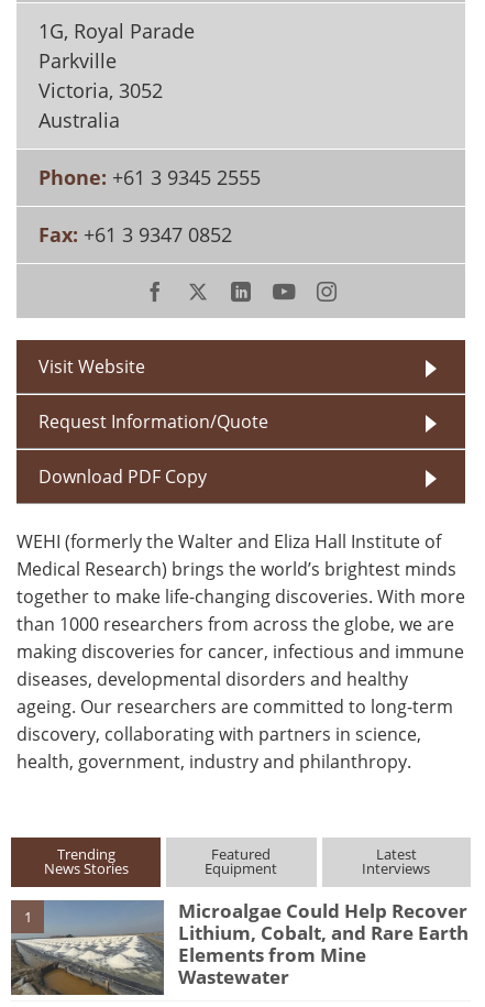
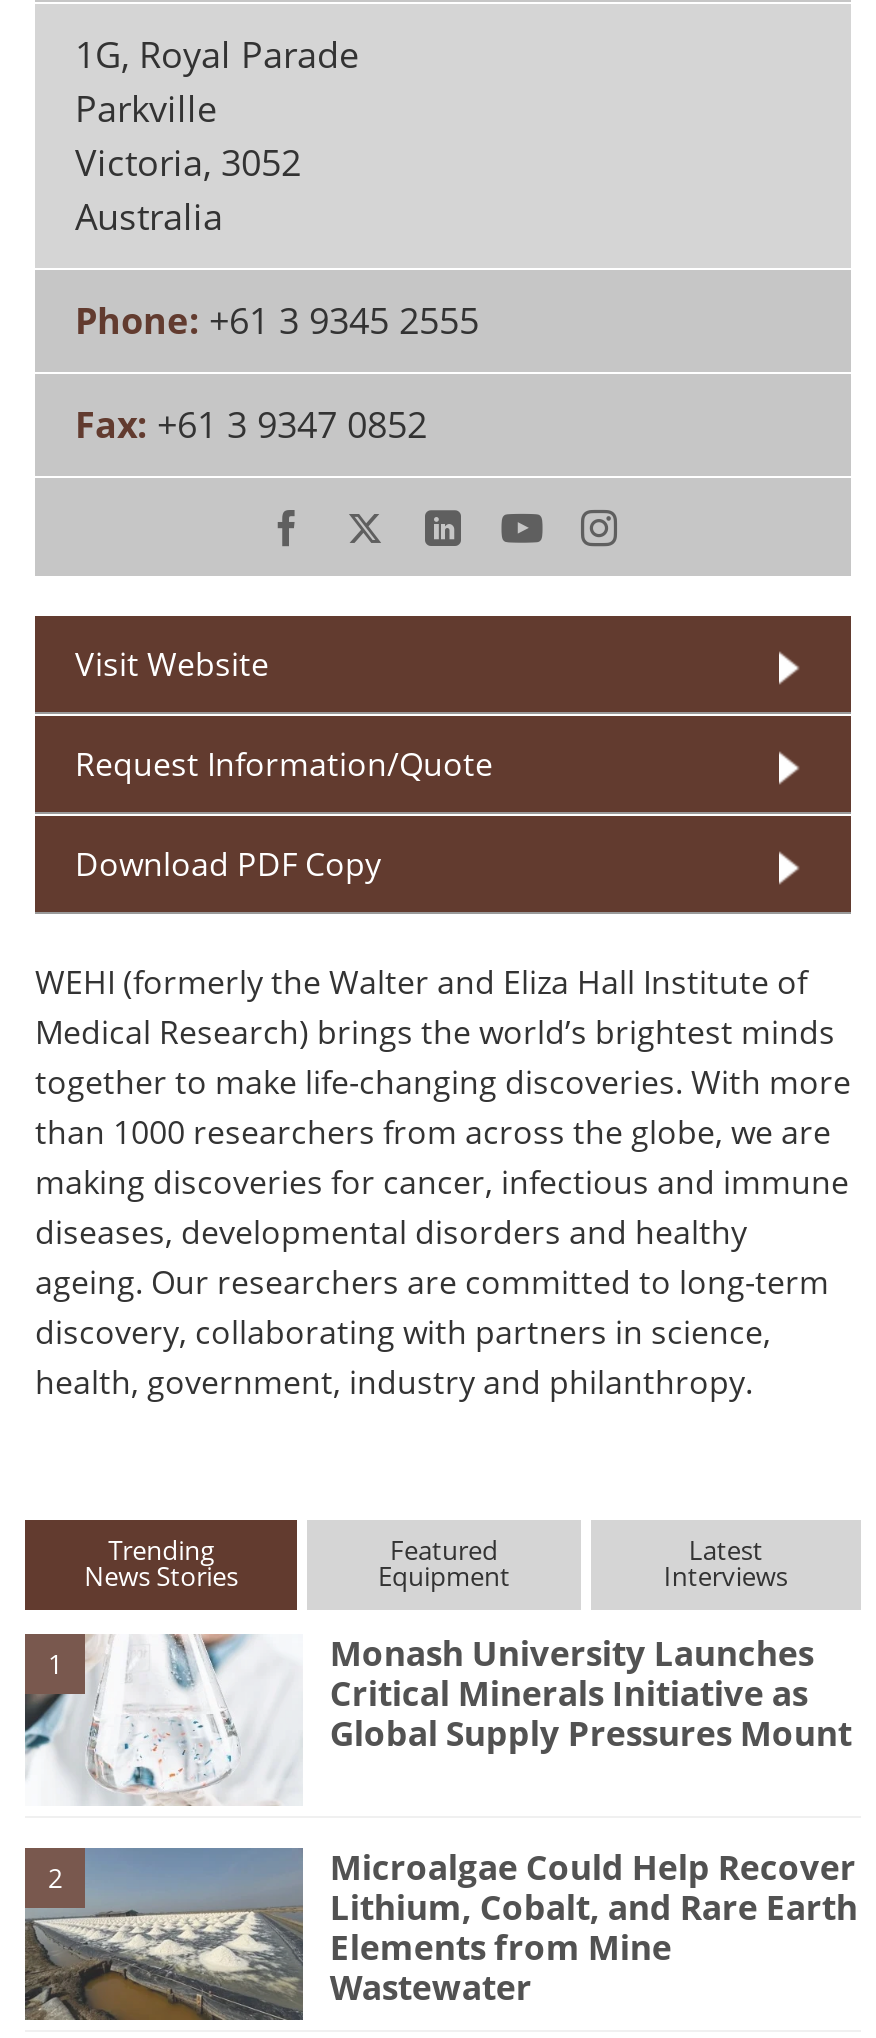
none -> [23,1630,852,1896] [image] | Monash University Launches | Critical Minerals Initiative as | Global Supply Pressures Mount | 2

